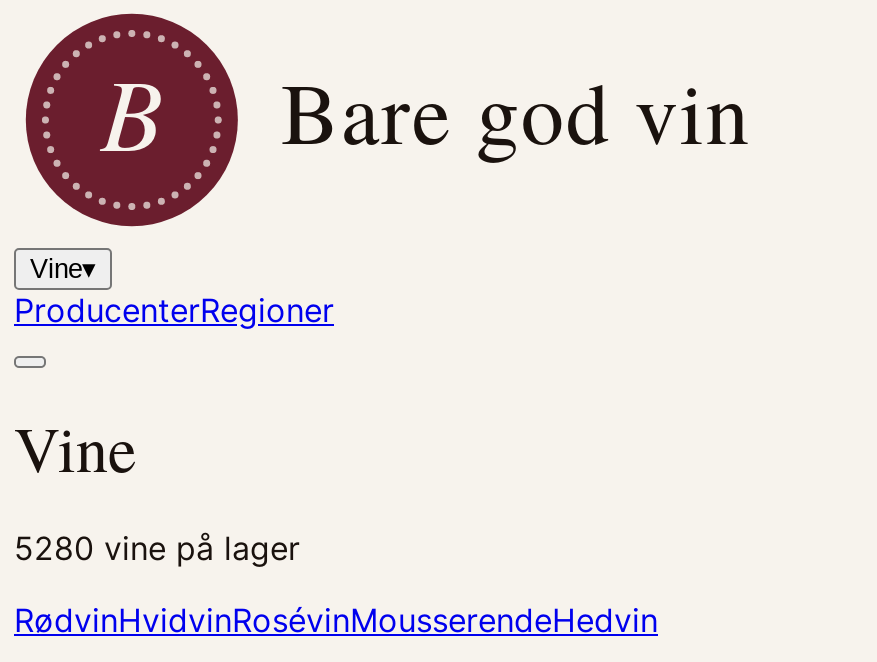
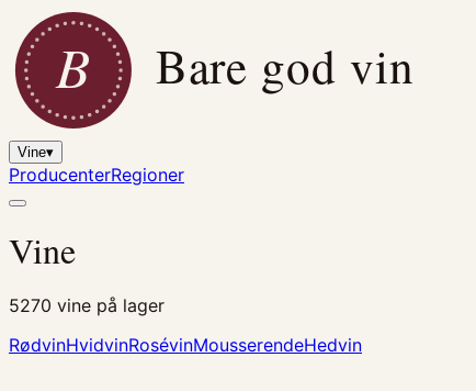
[14,527,300,567] 5280 vine på lager -> [9,294,165,316] 5270 vine på lager

